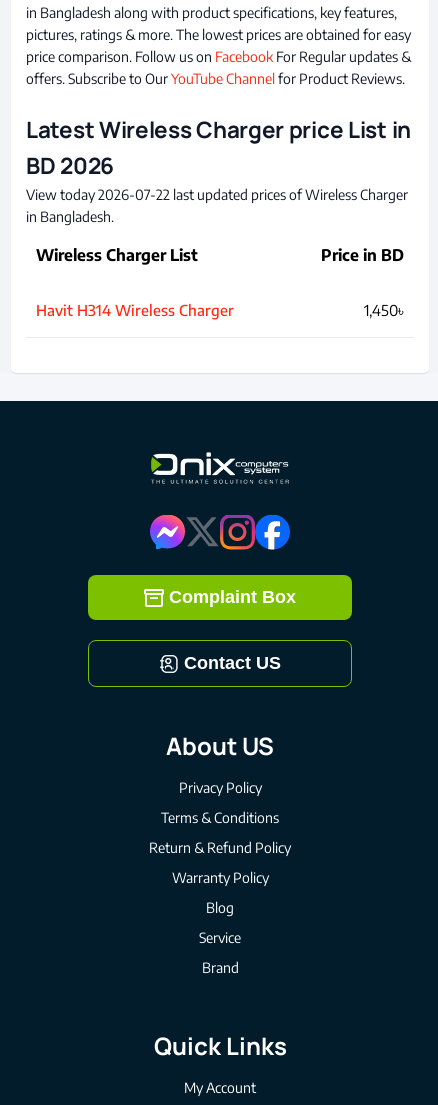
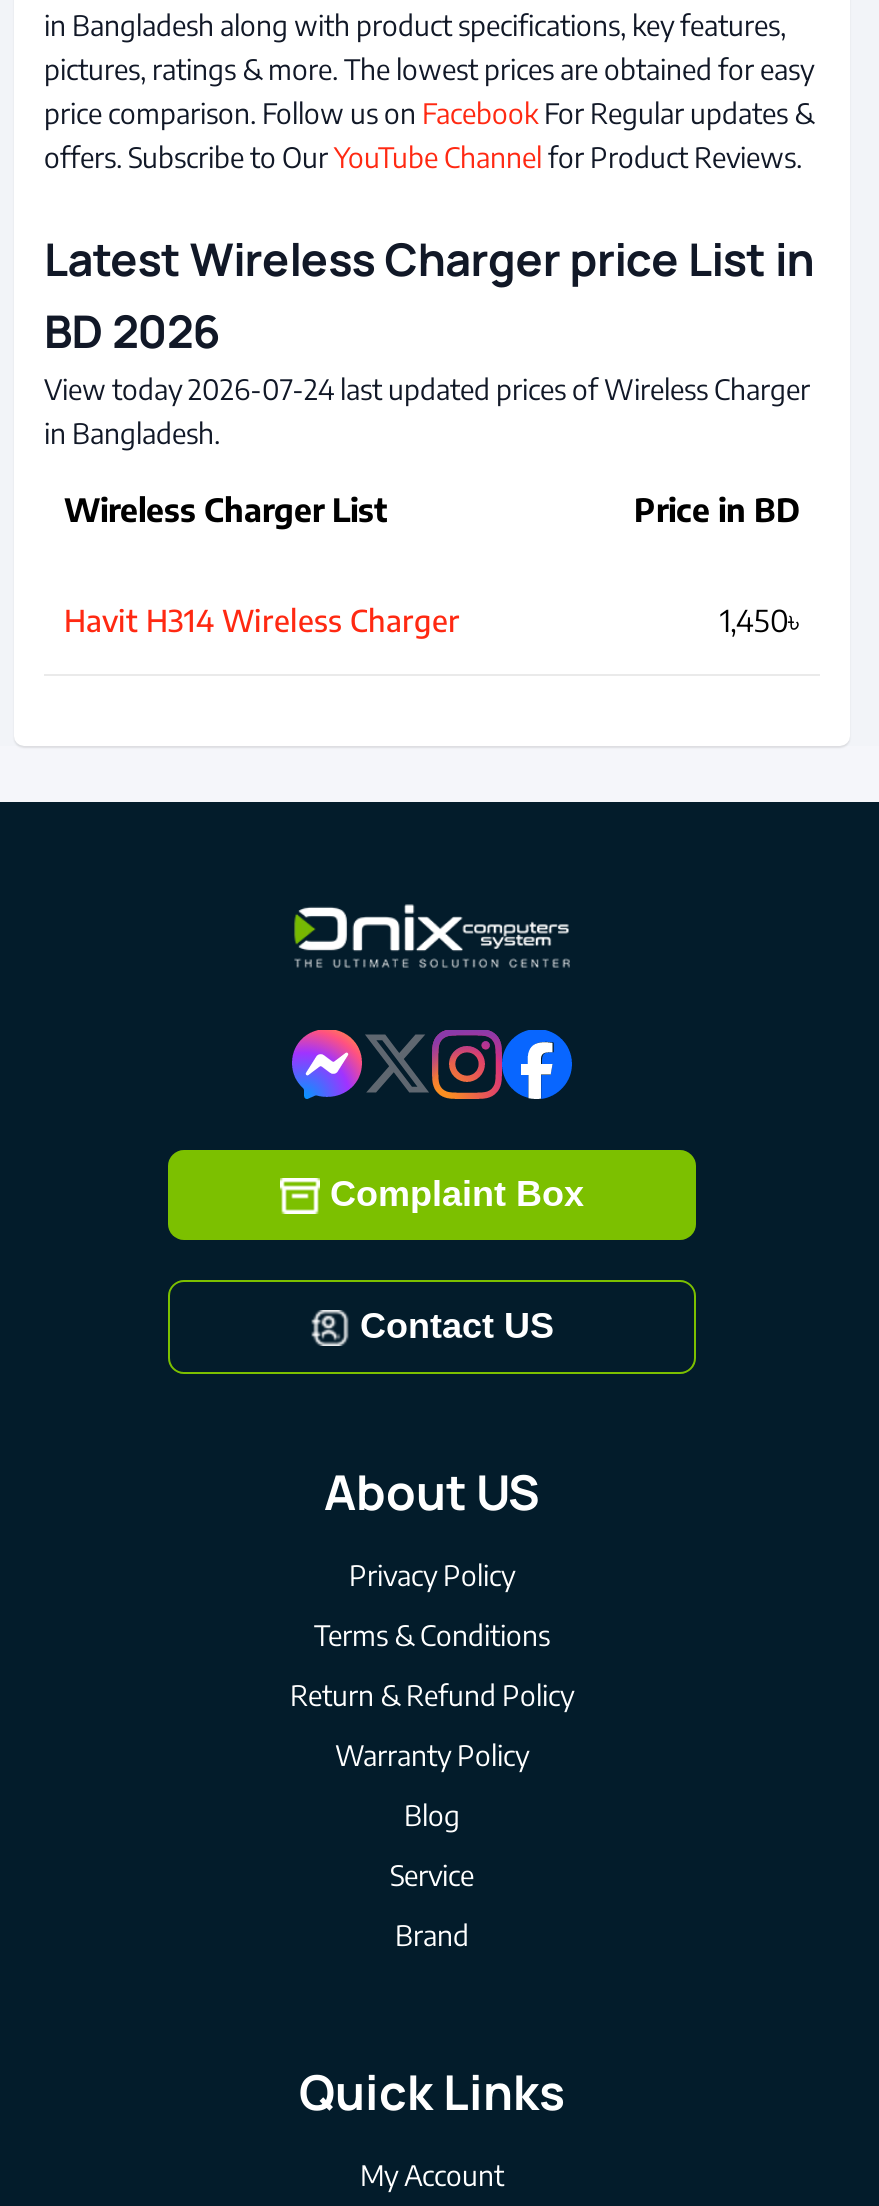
[26,186,408,203] View today 2026-07-22 last updated prices of Wireless Charger -> [44,372,810,406] View today 2026-07-24 last updated prices of Wireless Charger

